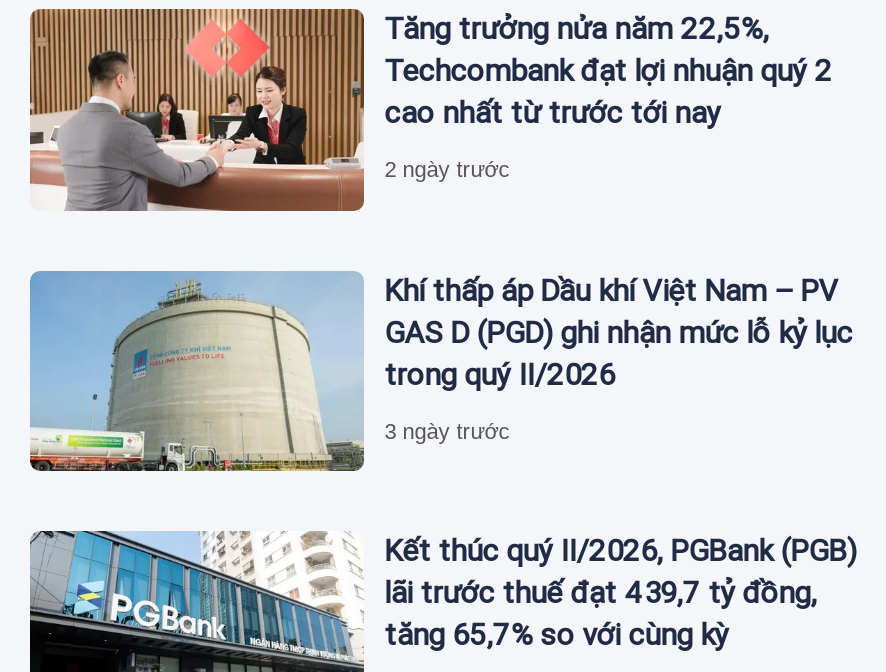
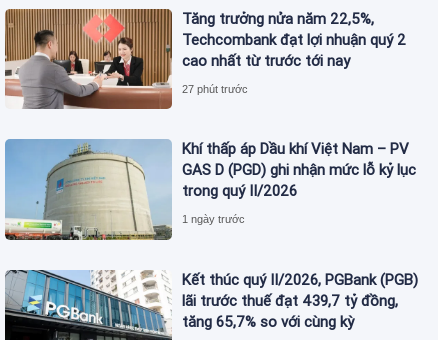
[384,158,510,182] 2 ngày trước -> [182,83,248,95] 27 phút trước
[384,418,510,442] 3 ngày trước -> [182,213,245,225] 1 ngày trước

